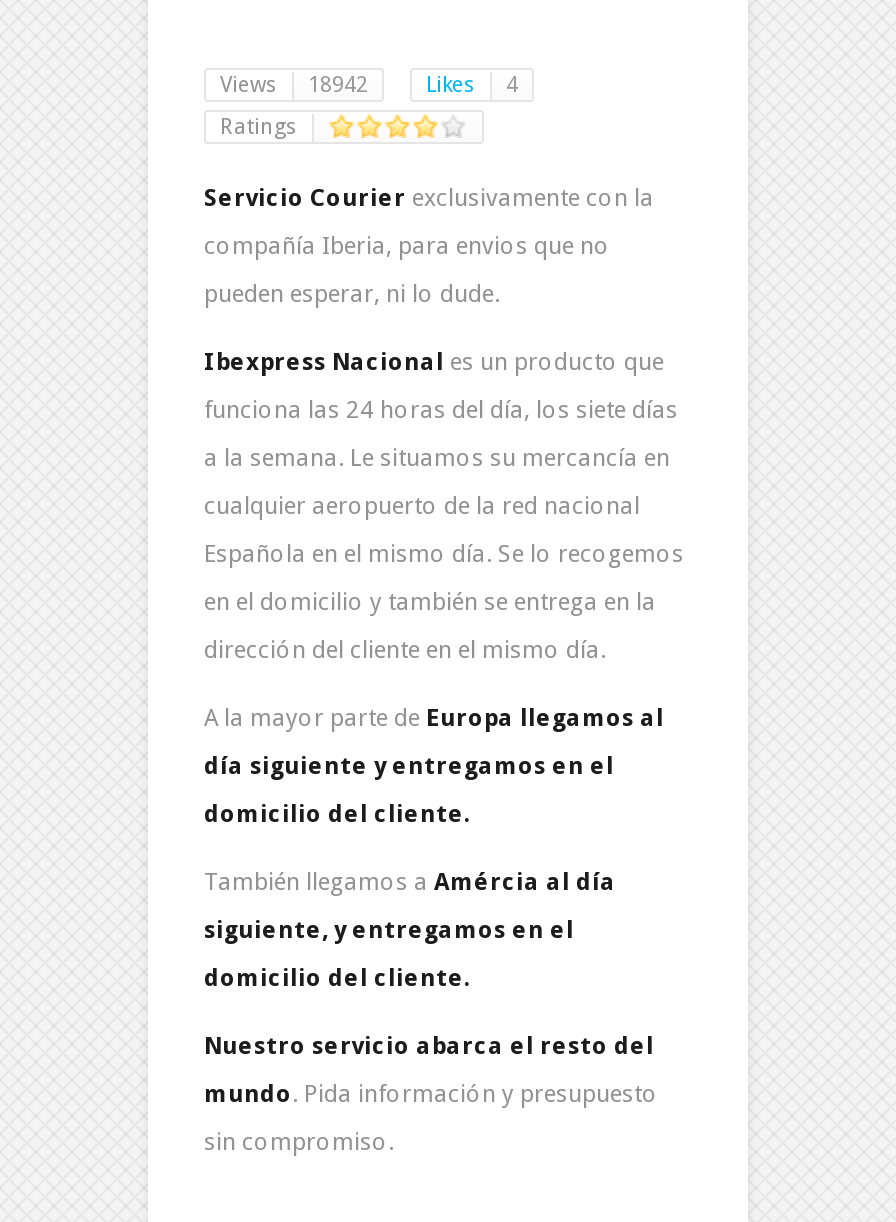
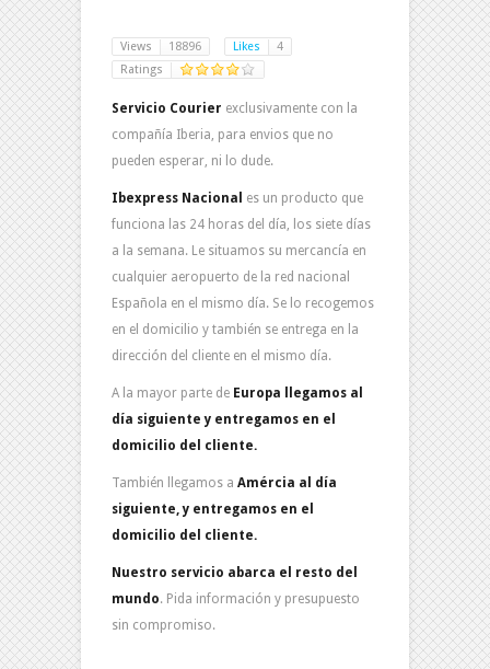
[220,72,368,98] Views 18942 -> [120,39,201,54] Views 18896

